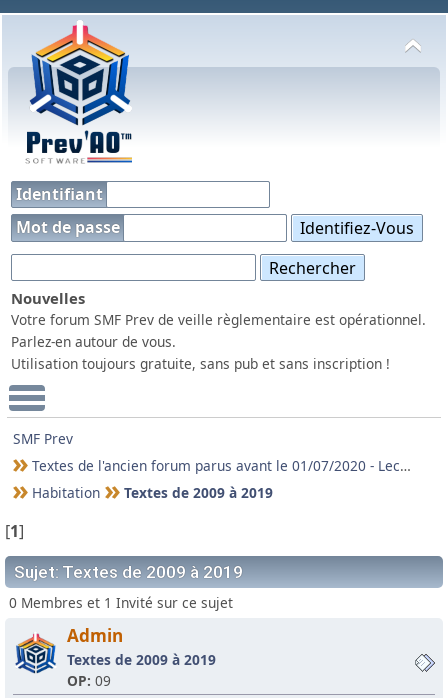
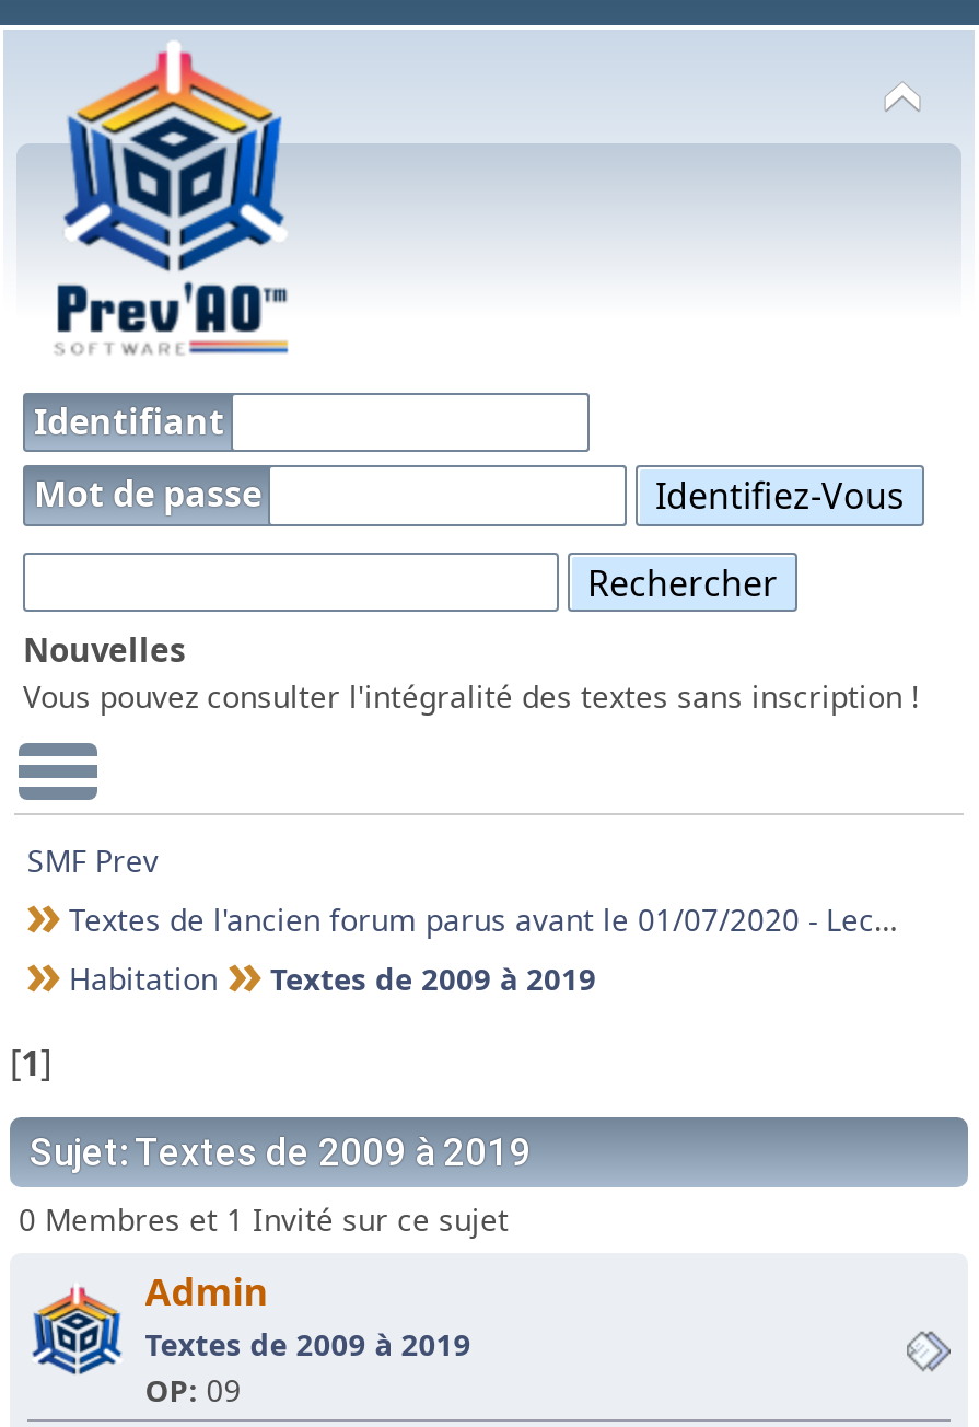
[11,310,426,373] Votre forum SMF Prev de veille règlementaire est opérationnel. | Parlez-en autour de vous. | Utilisation toujours gratuite, sans pub et sans inscription ! -> [23,676,920,717] Vous pouvez consulter l'intégralité des textes sans inscription !

